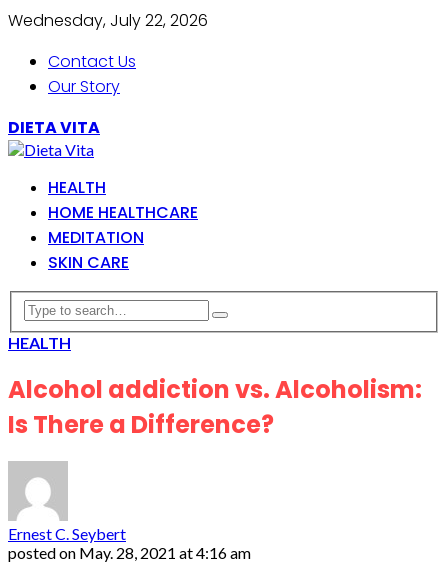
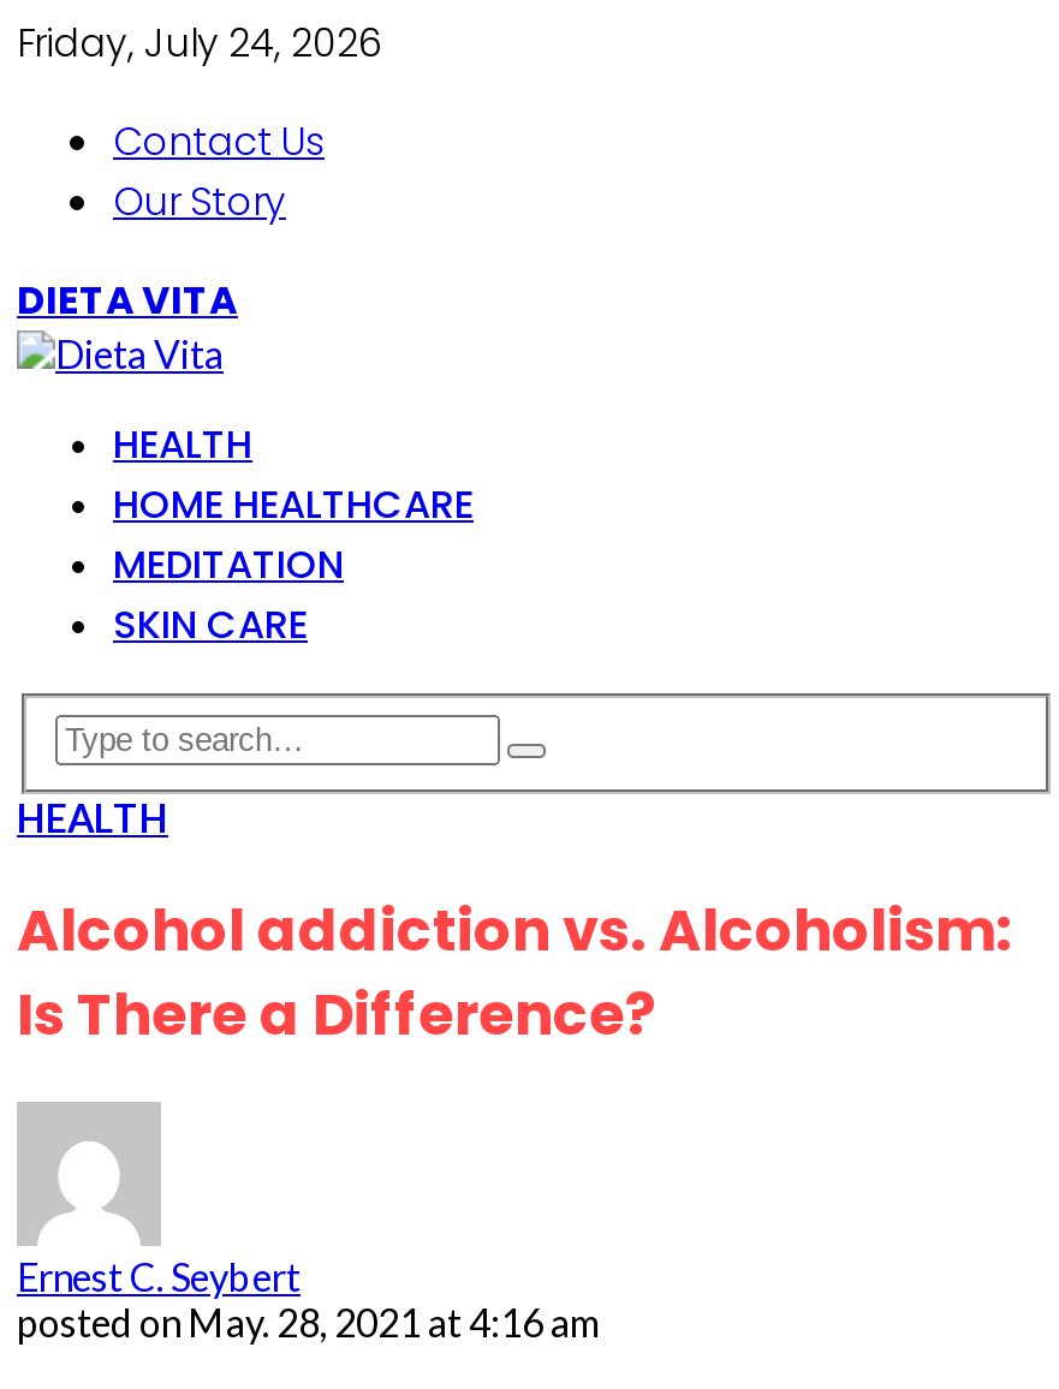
[8,9,208,32] Wednesday, July 22, 2026 -> [17,16,382,71] Friday, July 24, 2026

